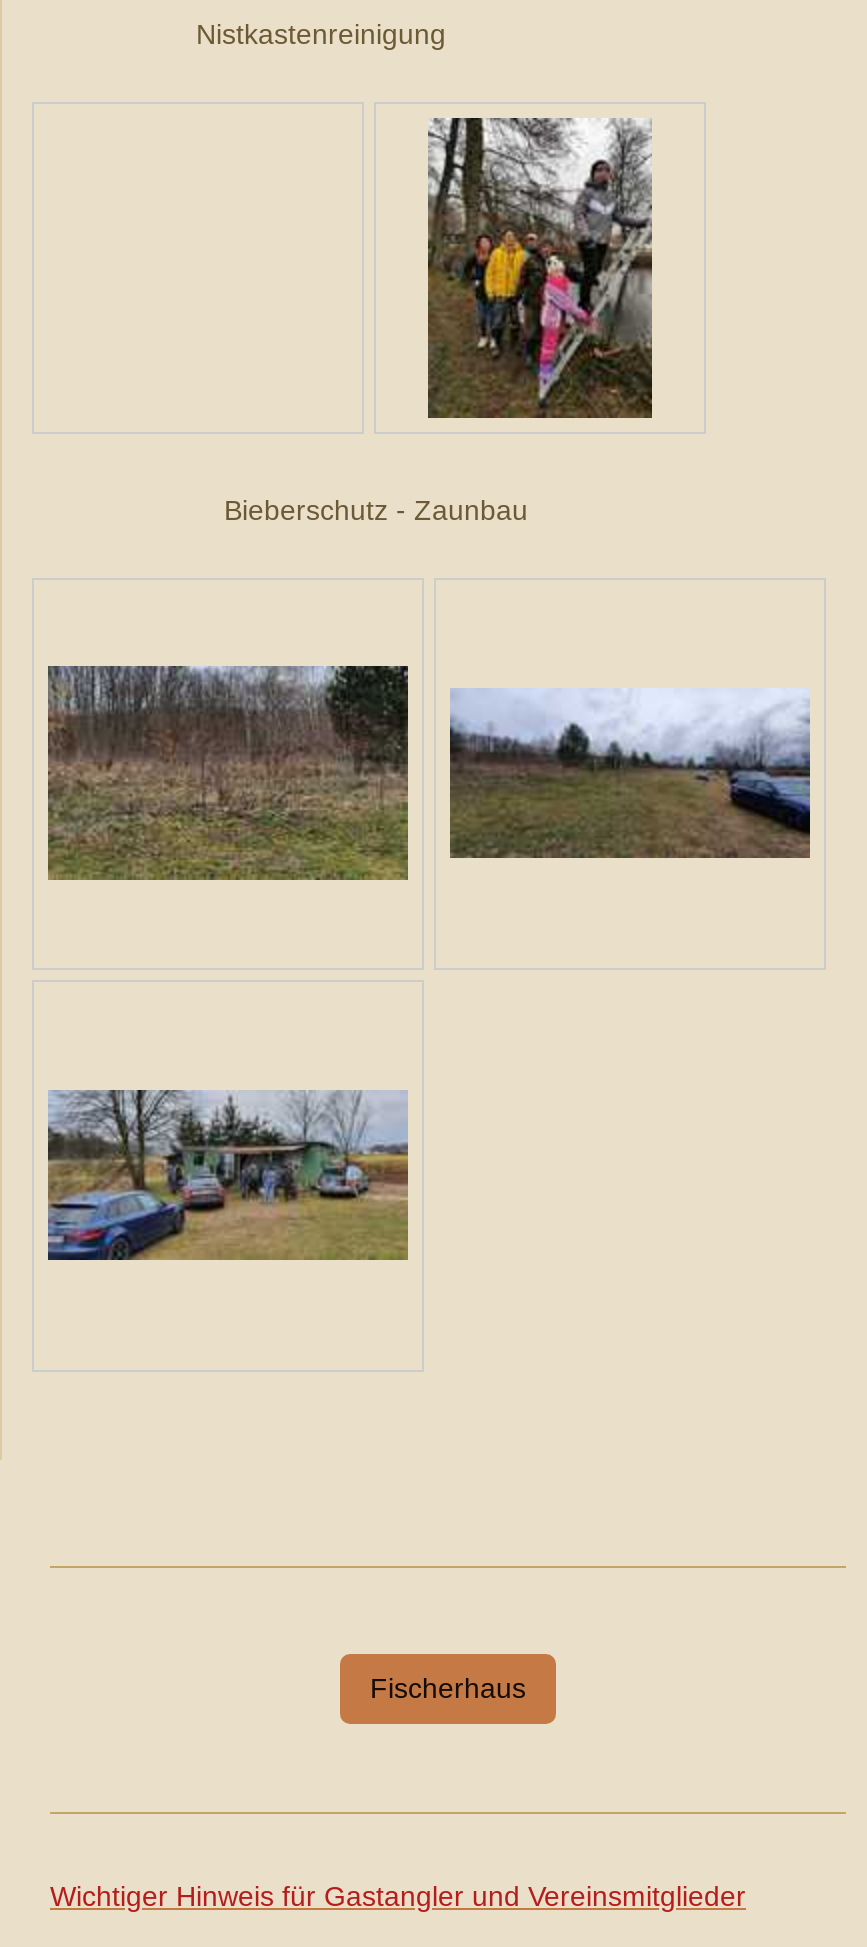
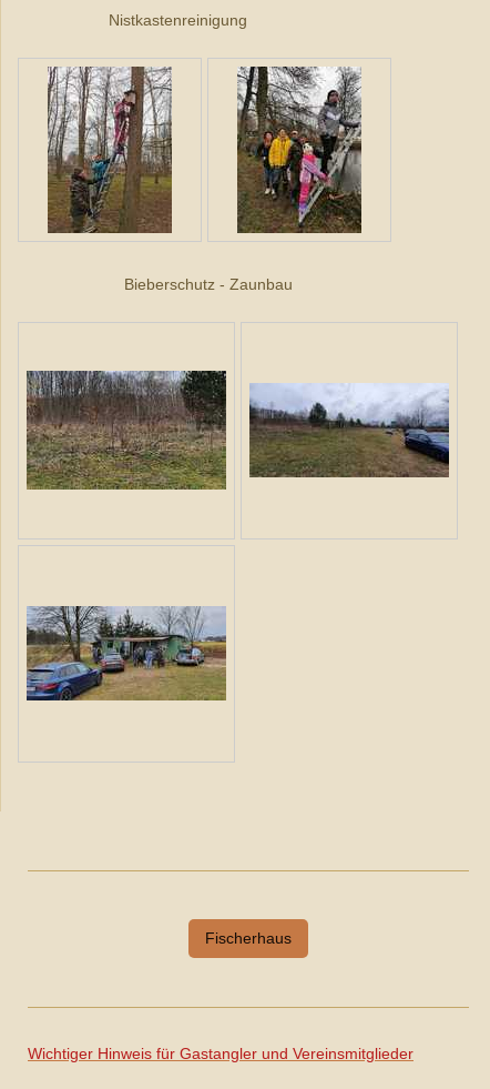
none -> [47,65,173,234] [image]

